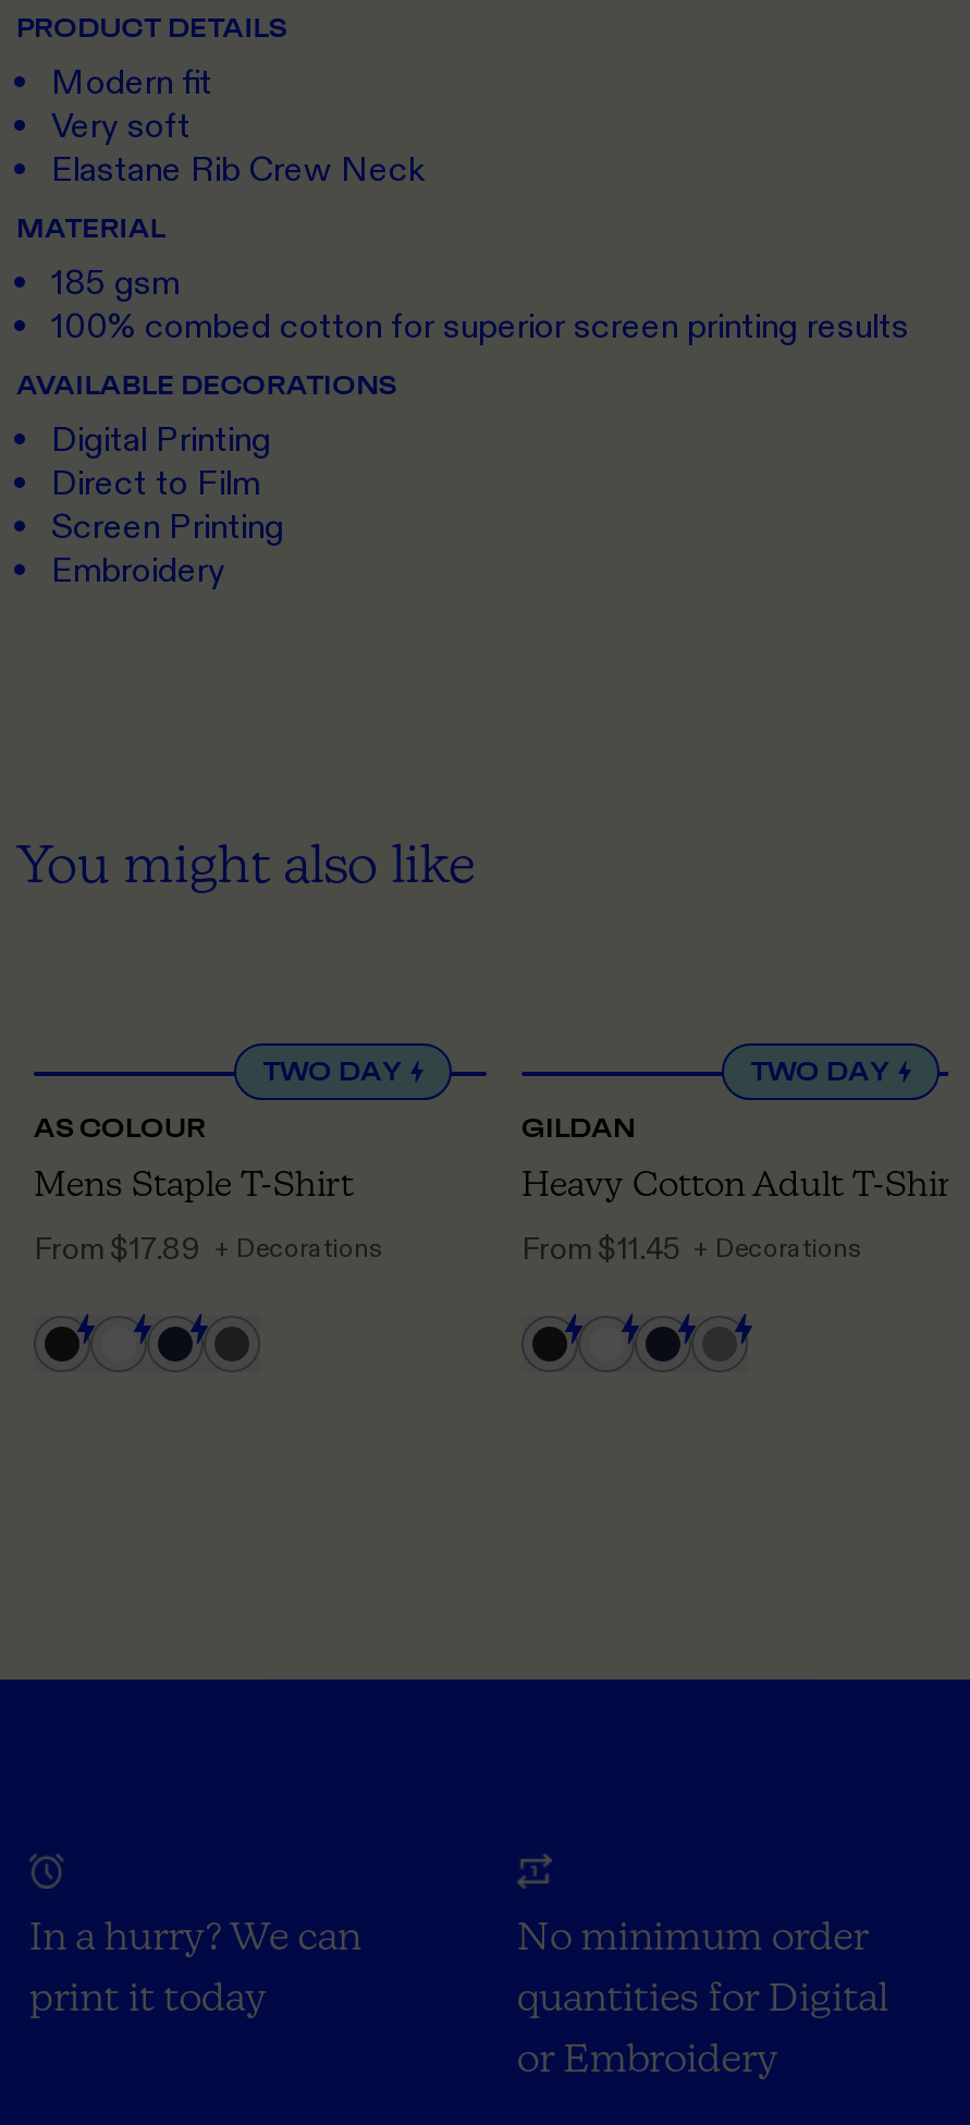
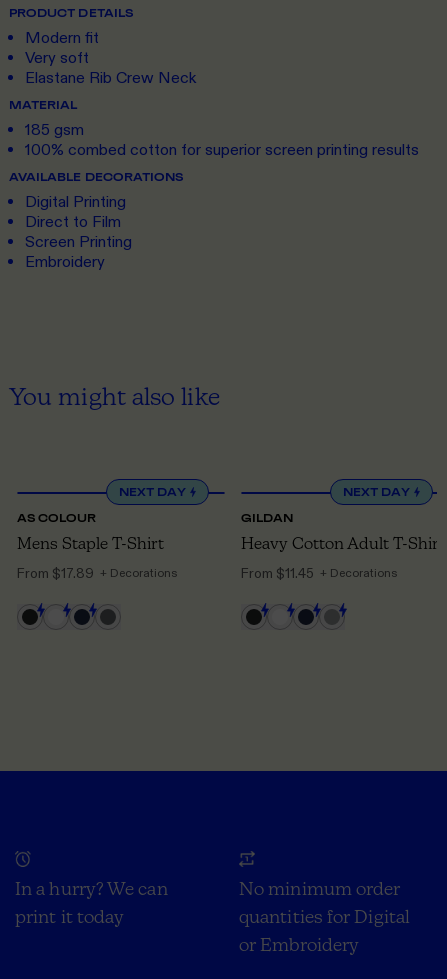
[262,1055,402,1088] TWO DAY -> [119,484,186,499] NEXT DAY
[750,1055,889,1088] TWO DAY -> [343,484,410,499] NEXT DAY

